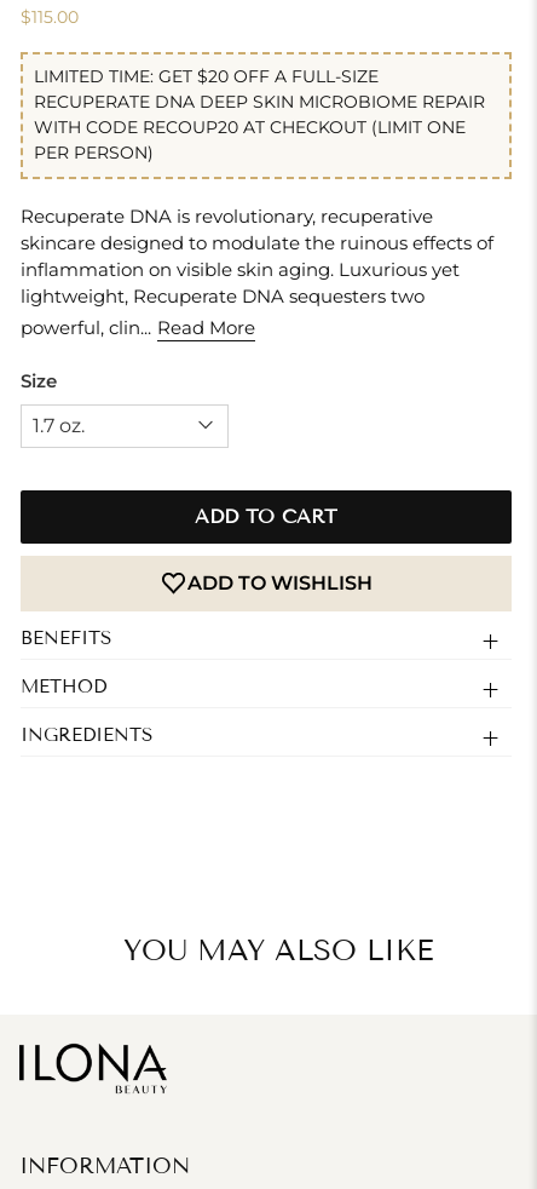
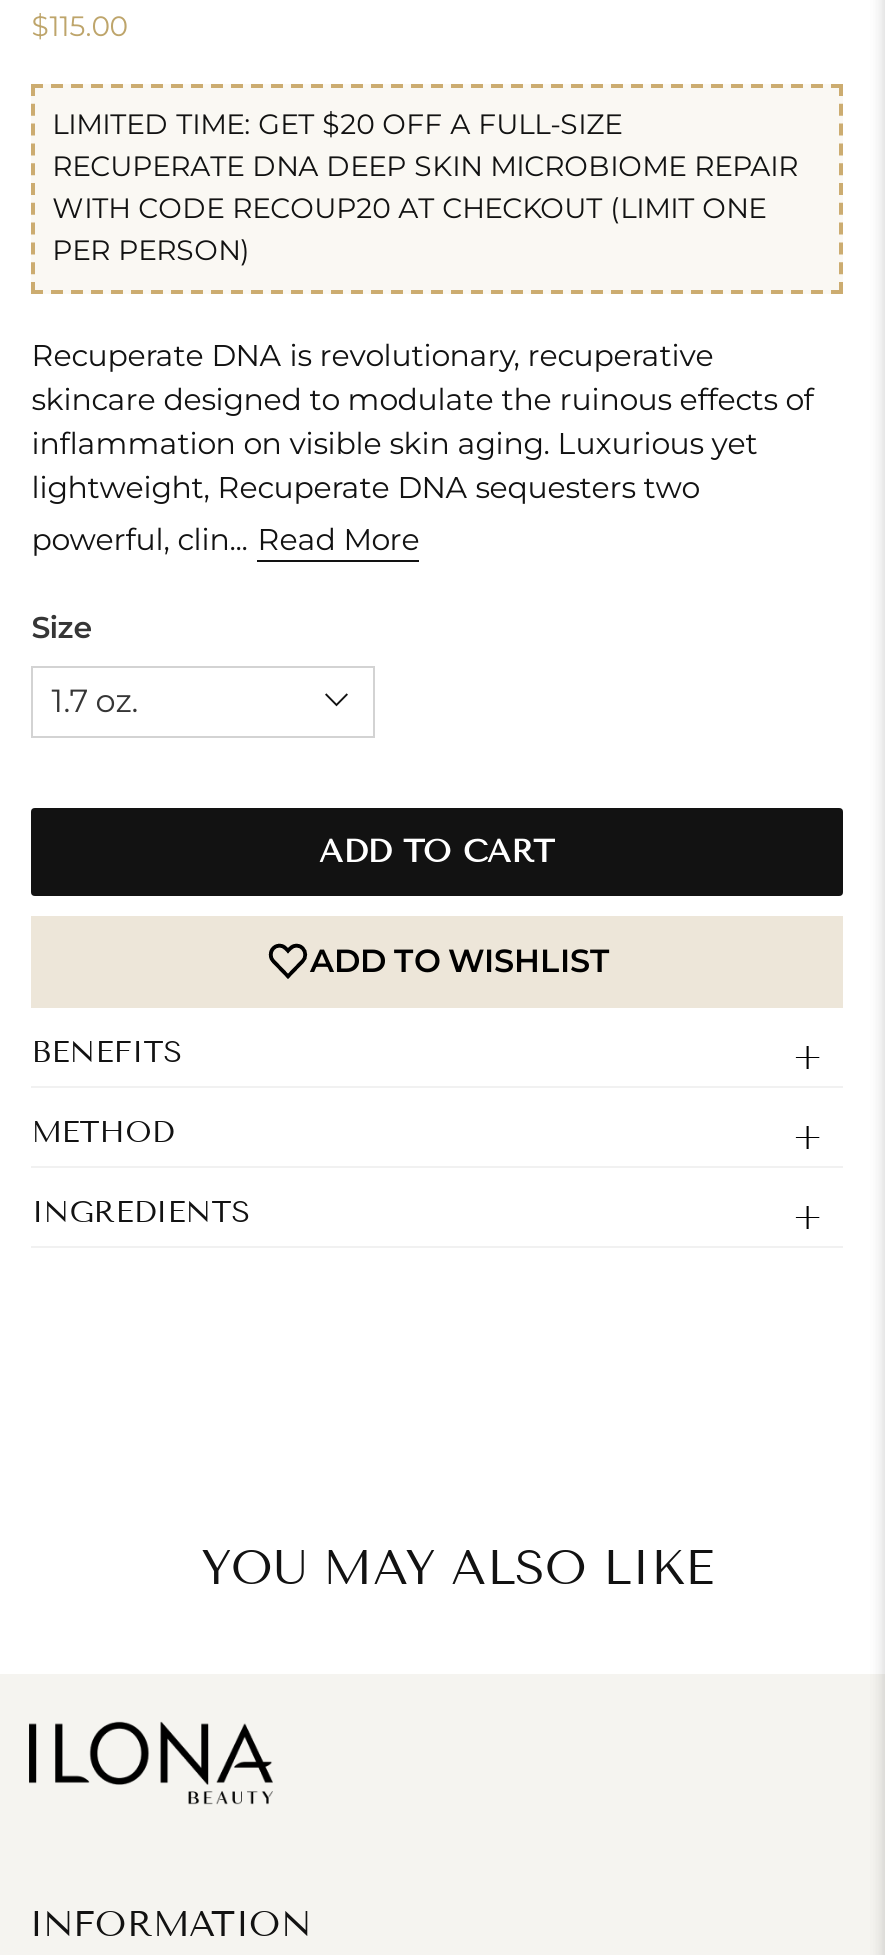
[187,571,373,594] ADD TO WISHLISH -> [310,942,610,980] ADD TO WISHLIST

